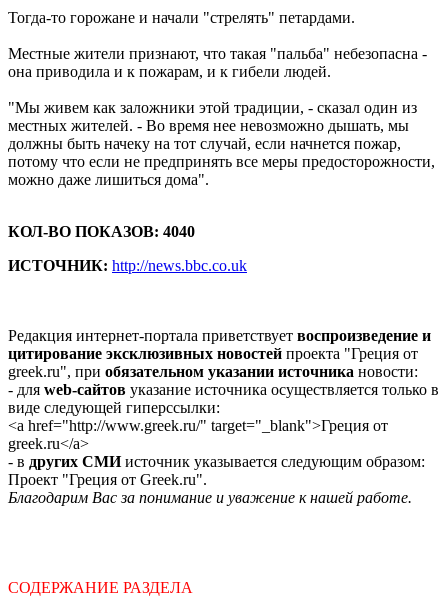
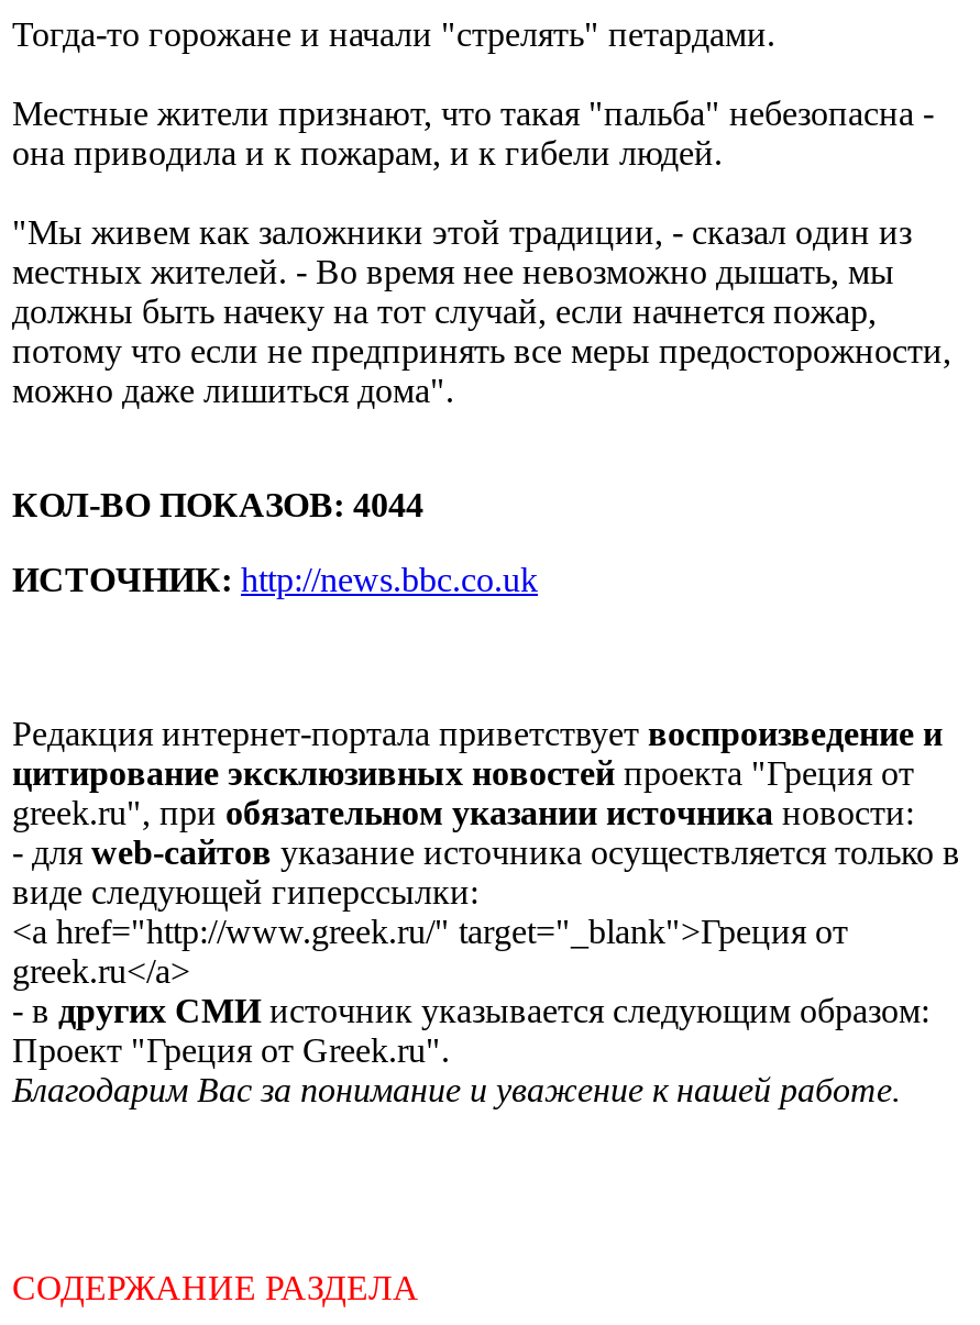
[8,223,195,240] КОЛ-ВО ПОКАЗОВ: 4040 -> [12,487,423,524] КОЛ-ВО ПОКАЗОВ: 4044

